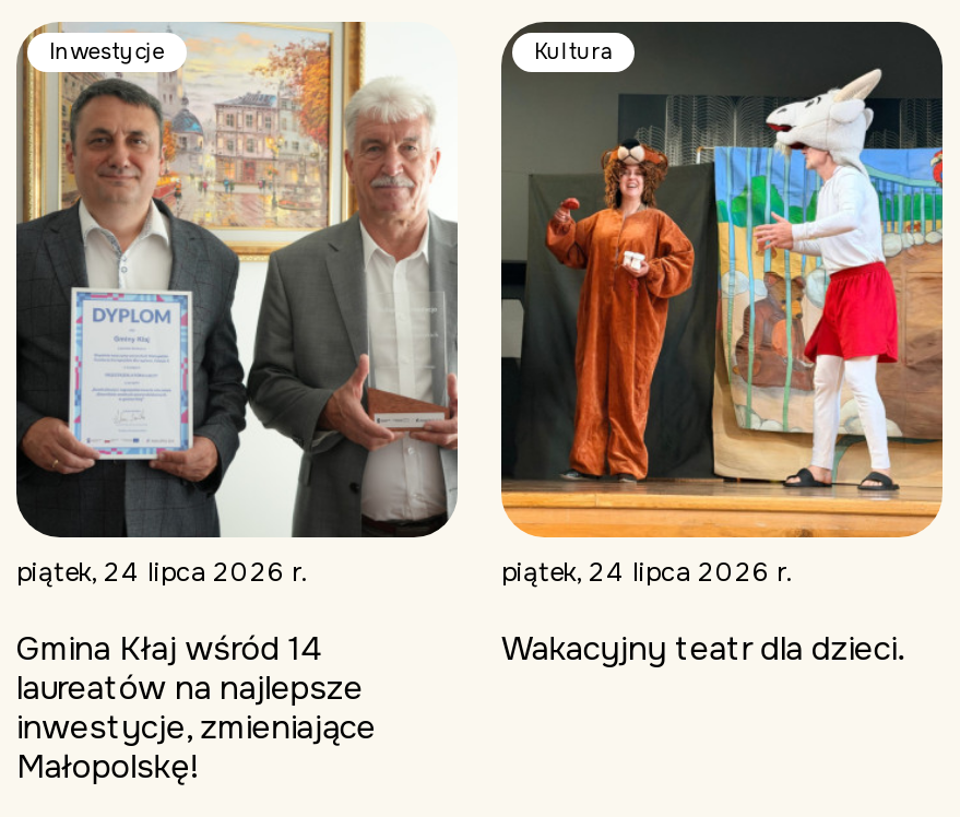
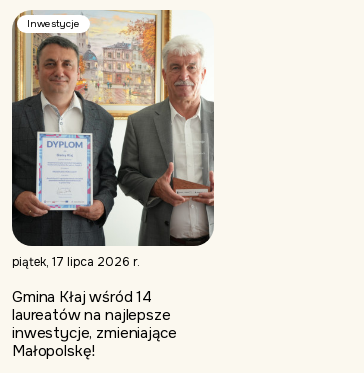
[499,20,945,540] [image] | Kultura -> none
[16,555,307,590] piątek, 24 lipca 2026 r. -> [12,254,140,270] piątek, 17 lipca 2026 r.
[501,555,903,671] piątek, 24 lipca 2026 r. | Wakacyjny teatr dla dzieci. -> none

